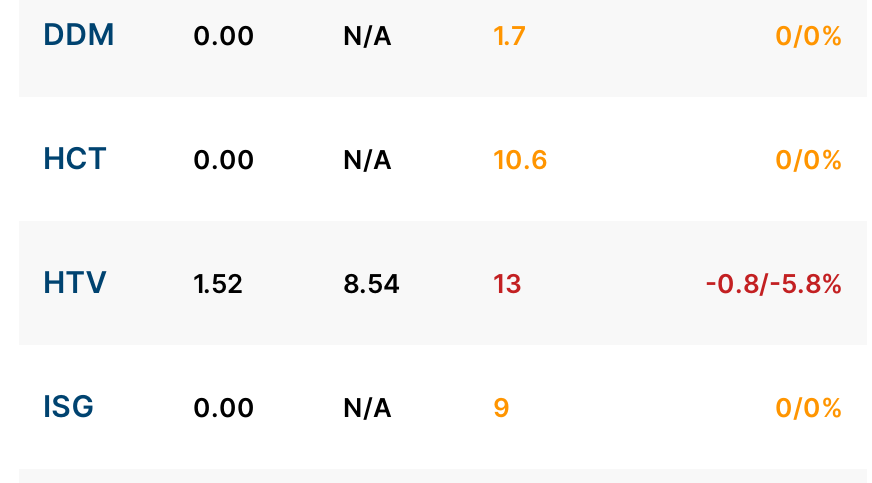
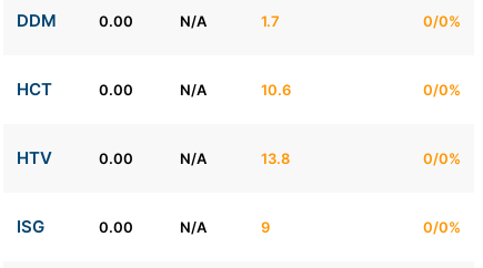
[193,266,843,298] 1.52 | 8.54 | 13 | -0.8/-5.8% -> [99,149,461,167] 0.00 | N/A | 13.8 | 0/0%

